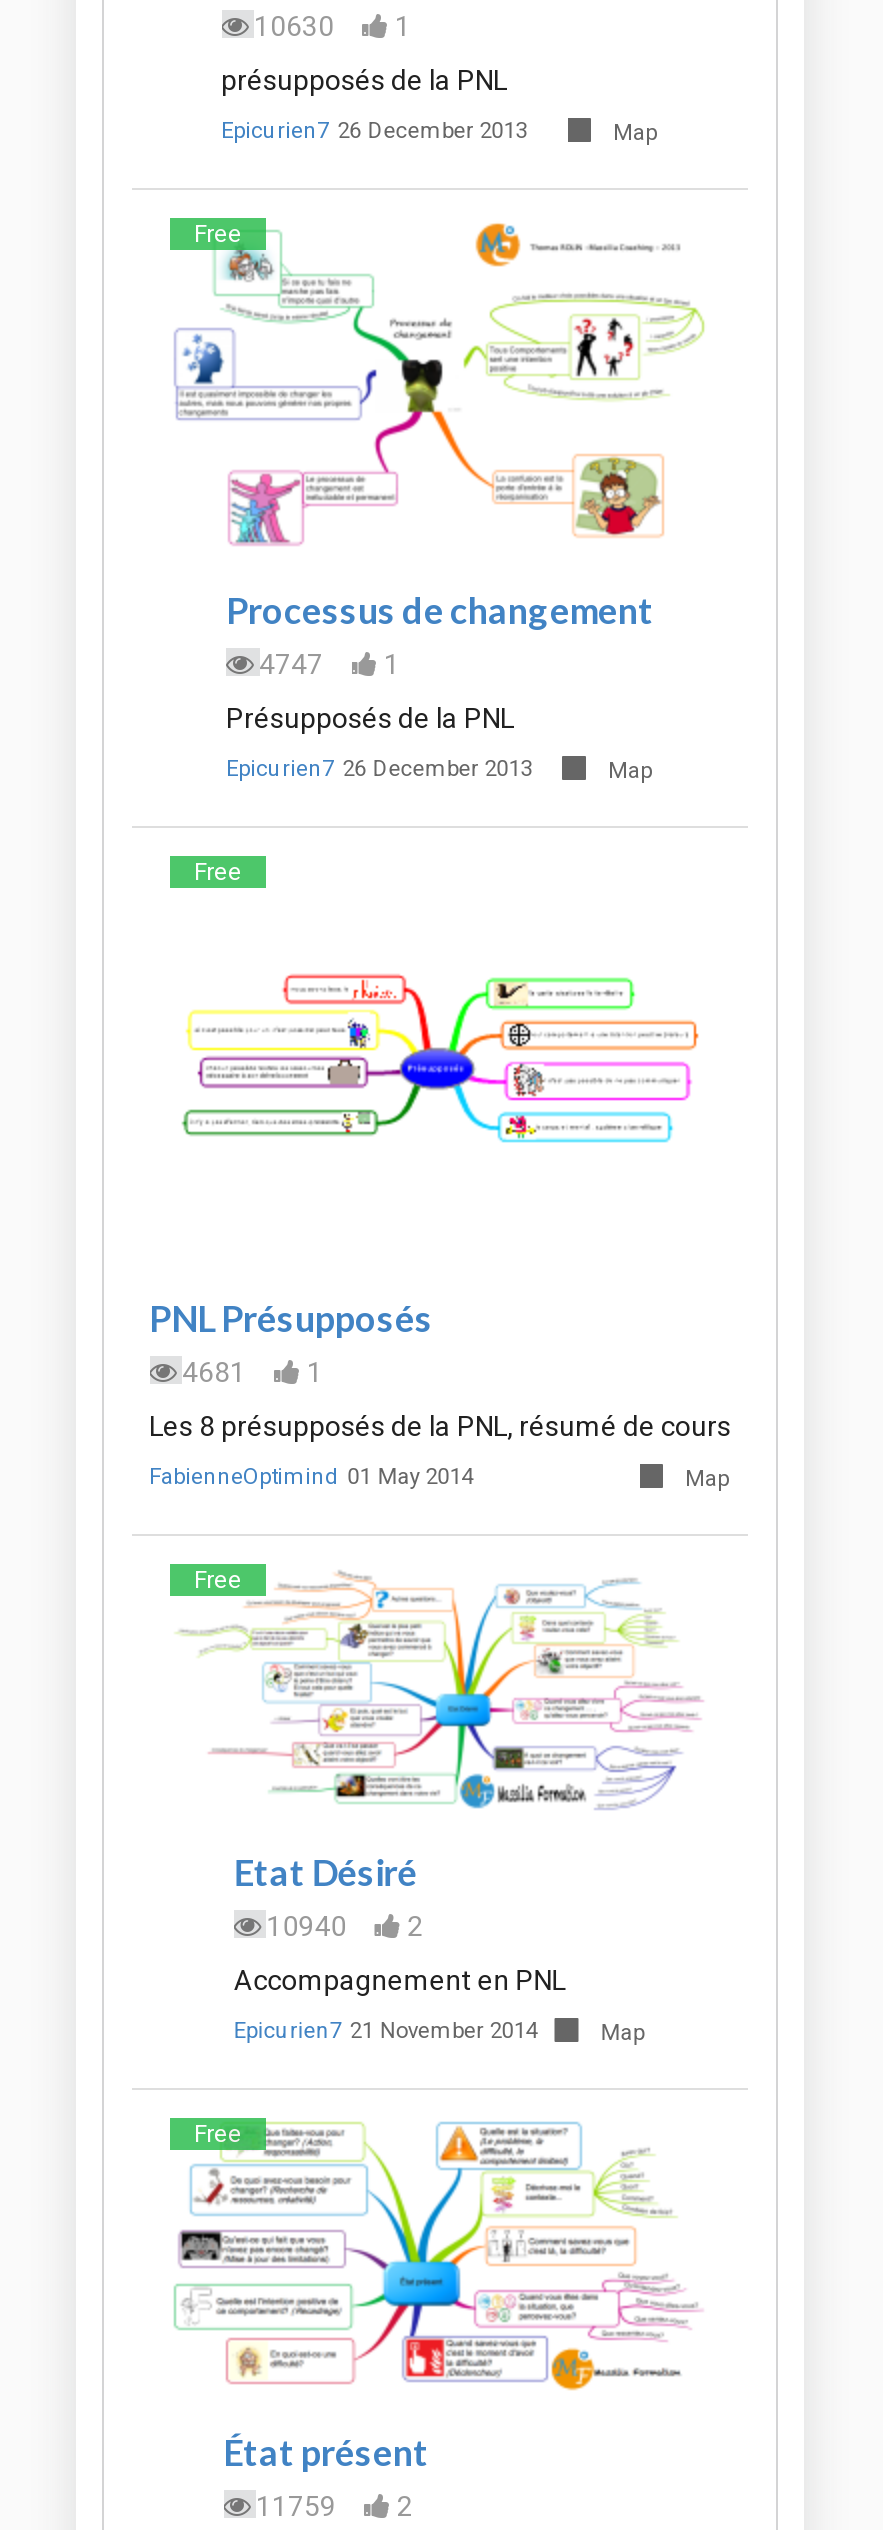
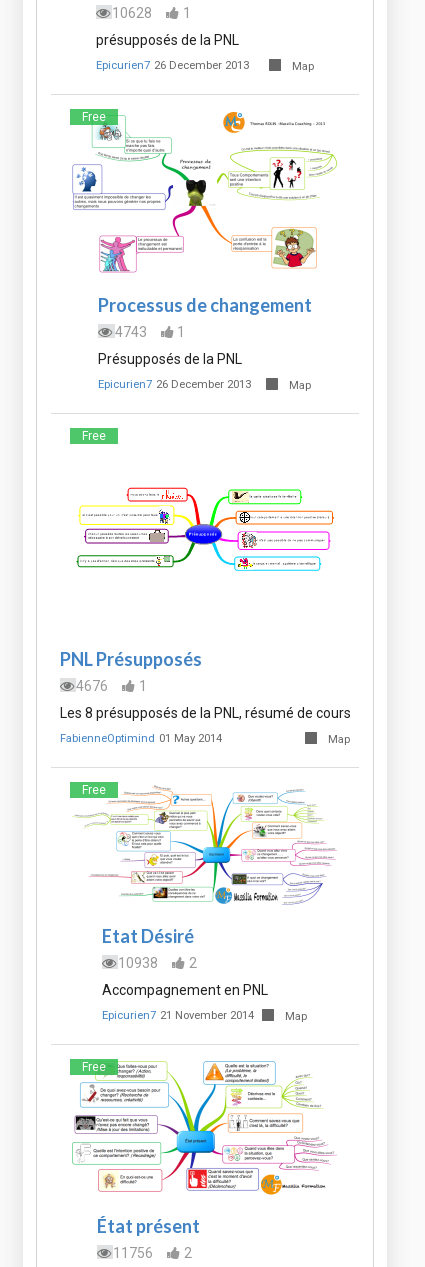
[254,9,411,41] 10630 1 -> [112,5,190,21] 10628 1
[259,647,400,679] 4747 1 -> [114,324,185,340] 4743 1
[182,1355,323,1387] 4681 1 -> [76,678,146,694] 4676 1
[266,1909,424,1941] 10940 2 -> [118,955,197,971] 10938 2
[256,2489,413,2521] 11759 2 -> [113,1245,191,1261] 11756 2

